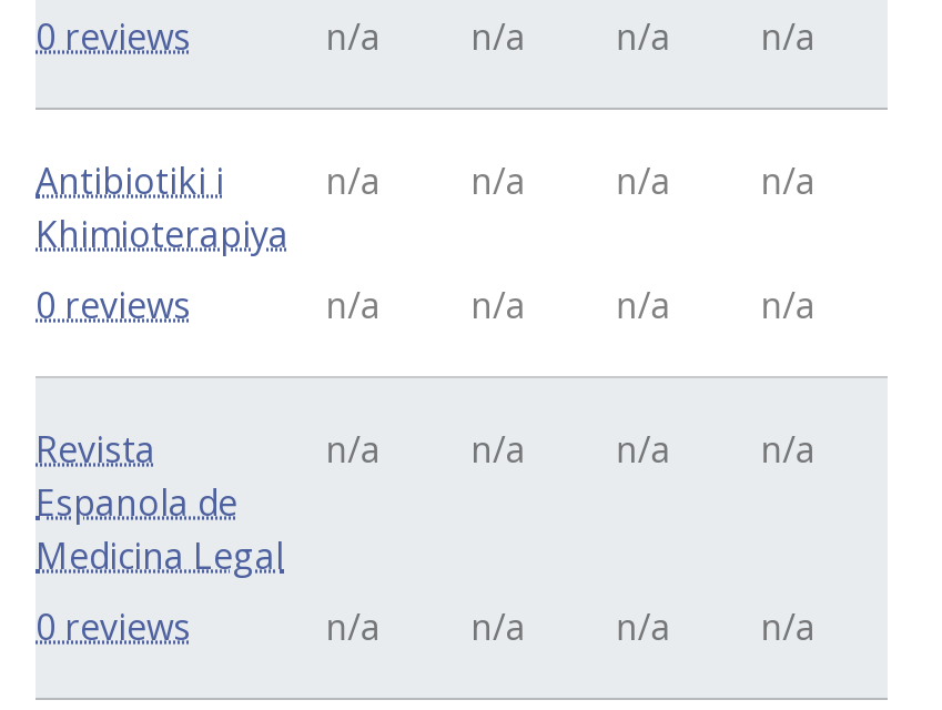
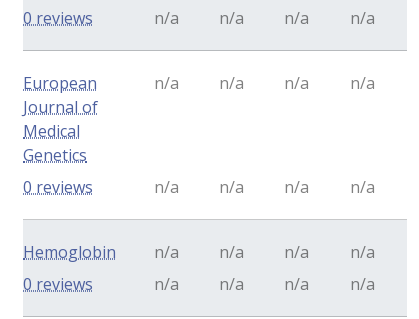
[36,156,288,258] Antibiotiki i | Khimioterapiya -> [23,72,98,166] European | Journal of | Medical | Genetics
moved [36,281,816,474] -> [23,176,375,263]: n/a | n/a | n/a | ... | n/a | n/a
[36,425,284,580] Revista | Espanola de | Medicina Legal -> [23,241,116,263] Hemoglobin

